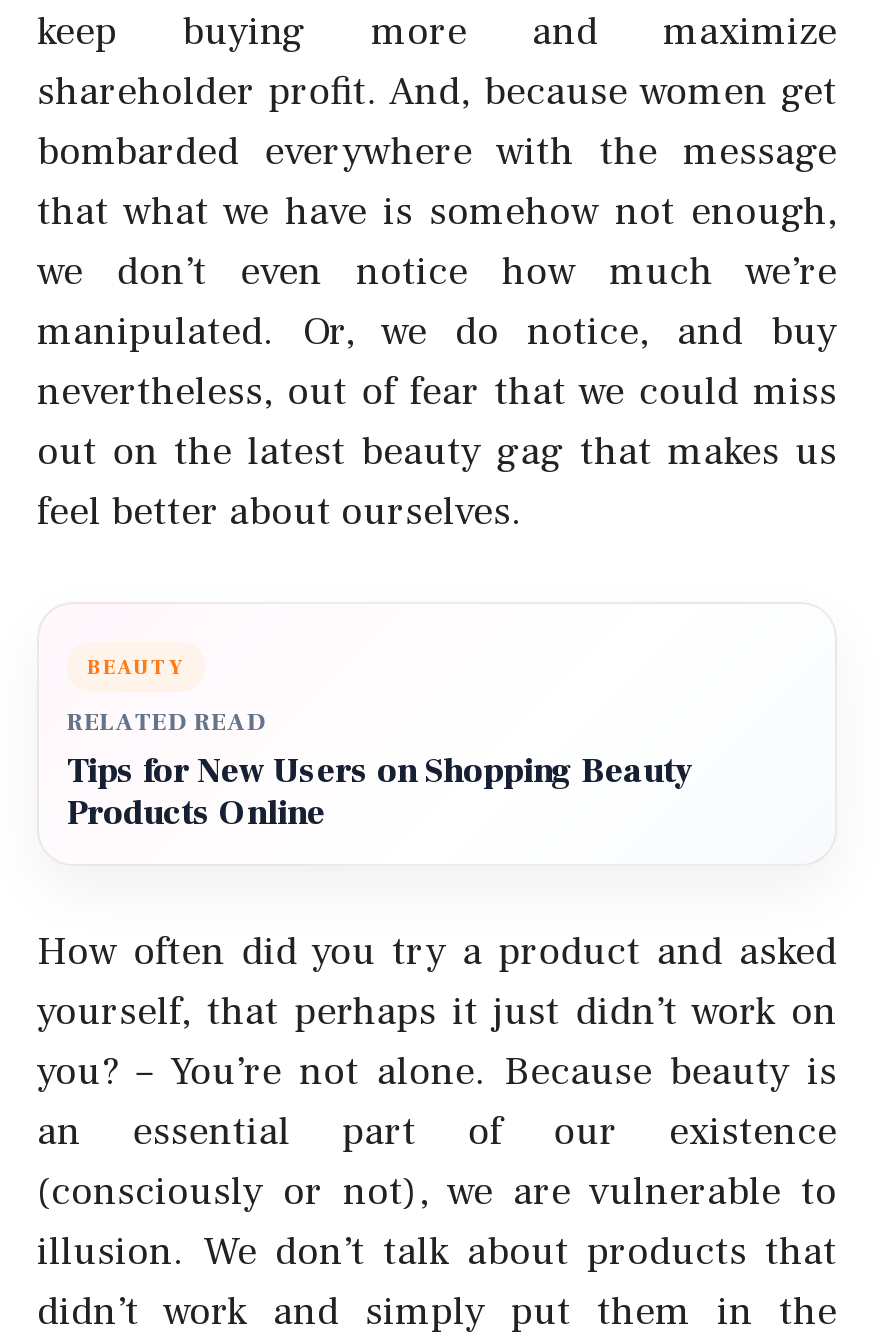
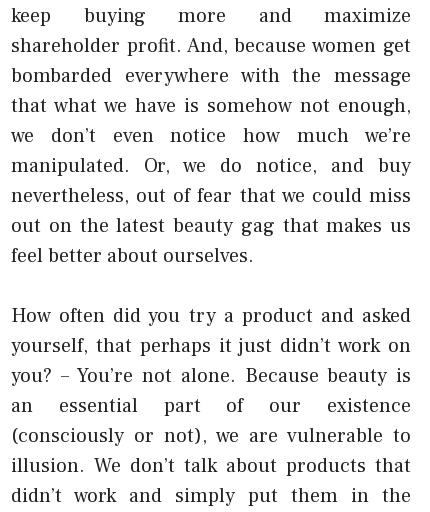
[67,653,695,835] BEAUTY | RELATED READ | Tips for New Users on Shopping Beauty | Products Online -> none

